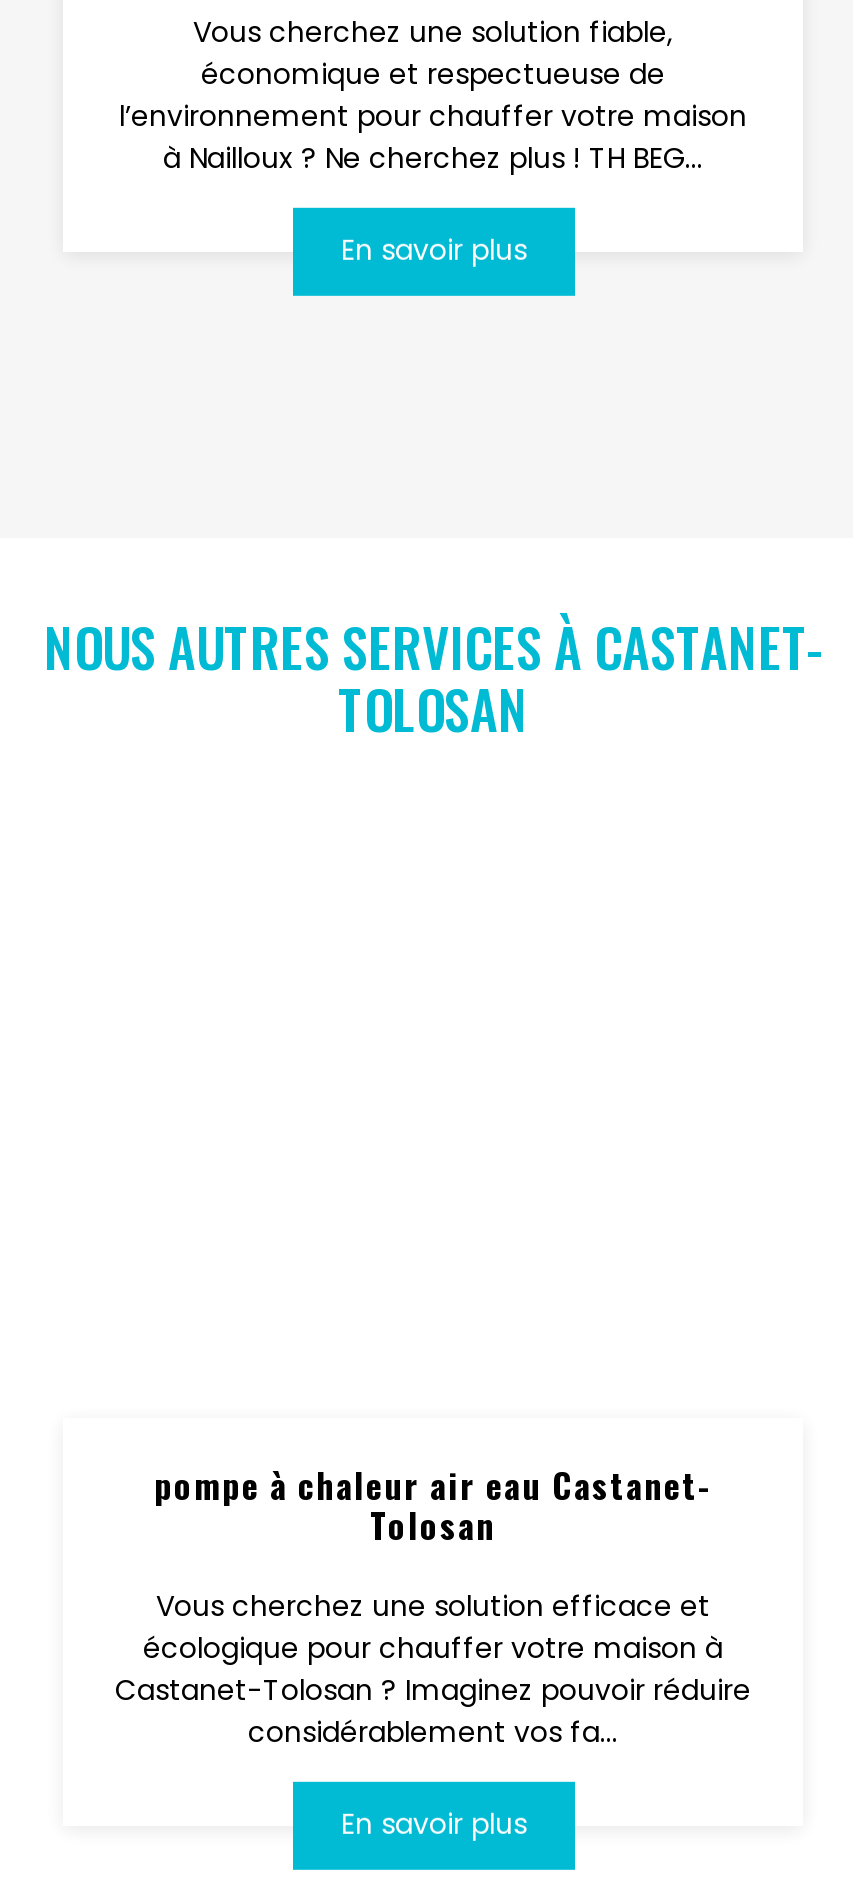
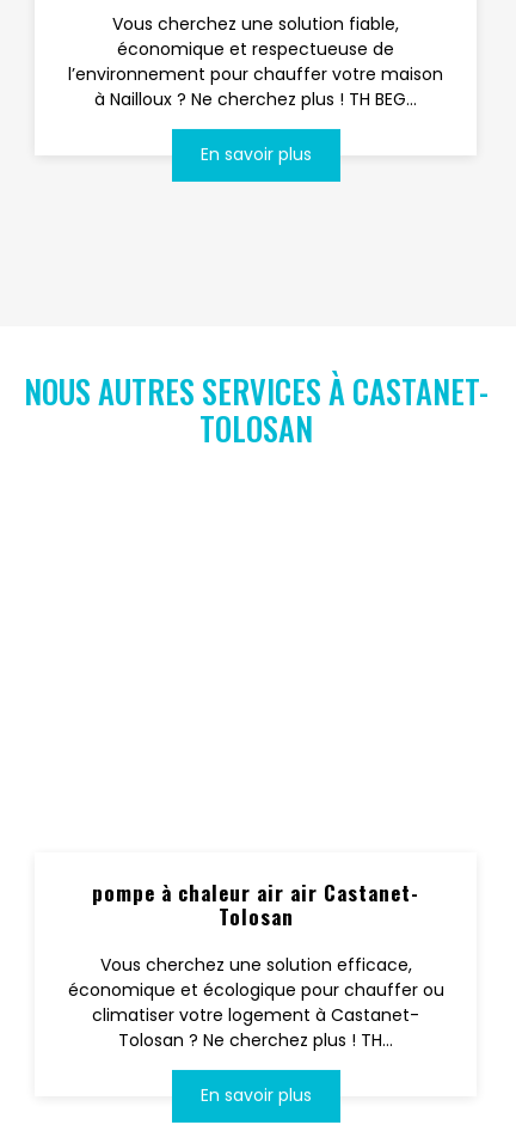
[154,1459,712,1509] pompe à chaleur air eau Castanet- -> [92,877,419,907] pompe à chaleur air air Castanet-
[115,1585,751,1751] Vous cherchez une solution efficace et | écologique pour chauffer votre maison à | Castanet-Tolosan ? Imaginez pouvoir réduire | considérablement vos fa... -> [67,952,444,1052] Vous cherchez une solution efficace, | économique et écologique pour chauffer ou | climatiser votre logement à Castanet- | Tolosan ? Ne cherchez plus ! TH...

